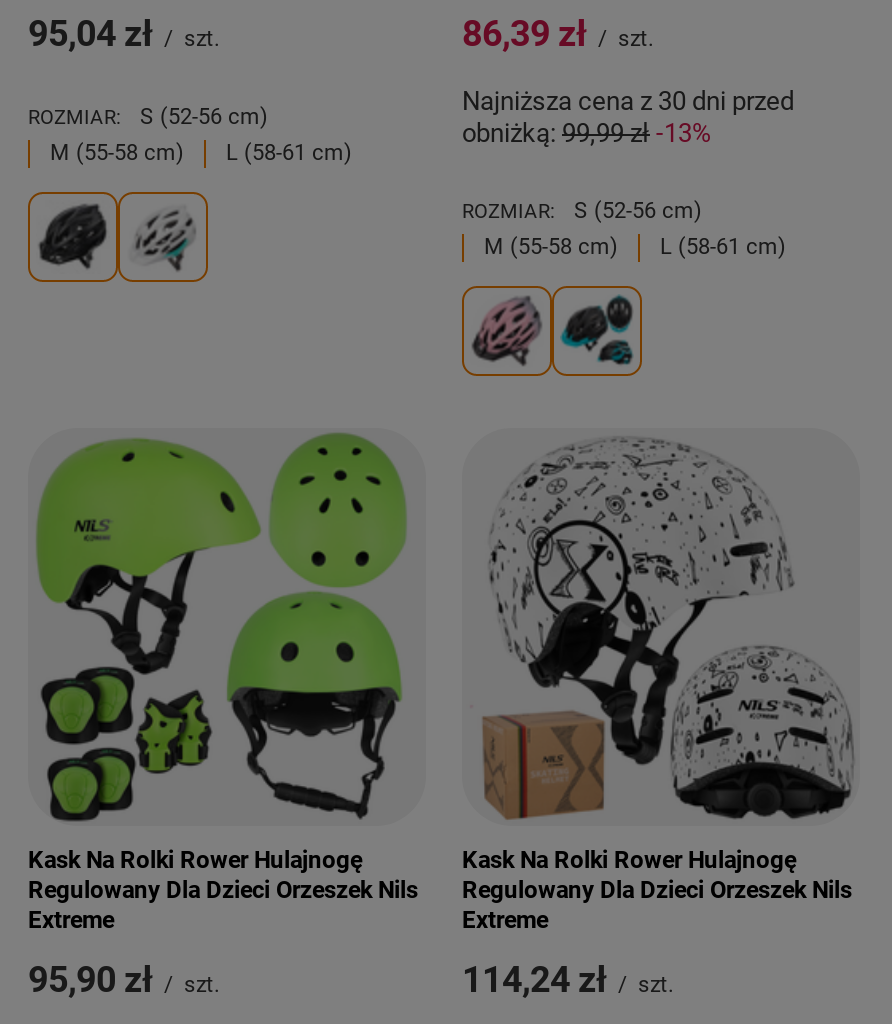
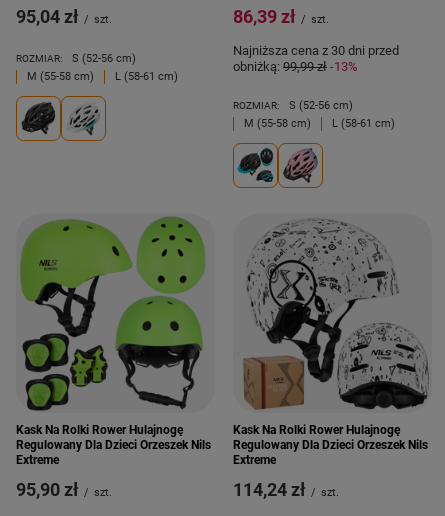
[470,296,542,364] [image] -> [237,148,274,183] [image]
[560,294,634,366] [image] -> [282,148,318,182] [image]

